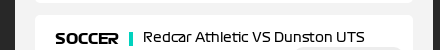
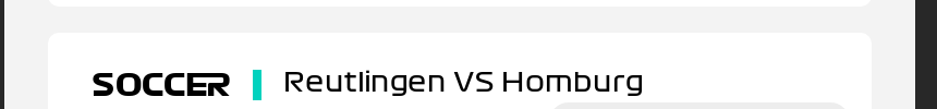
[143,32,365,44] Redcar Athletic VS Dunston UTS -> [283,70,643,96] Reutlingen VS Homburg

